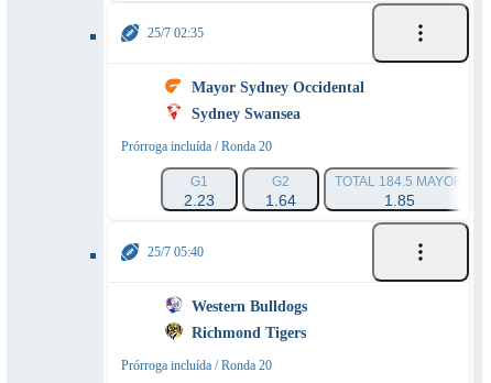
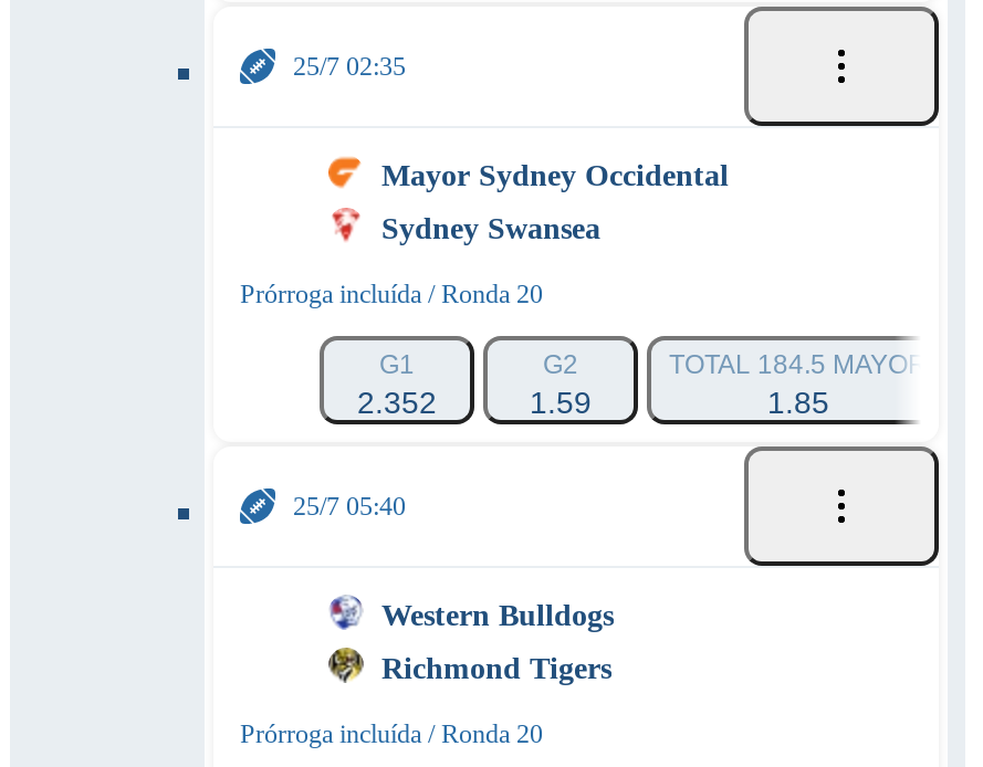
[184,191,215,209] 2.23 -> [357,385,437,420] 2.352
[265,191,296,209] 1.64 -> [530,385,592,420] 1.59

